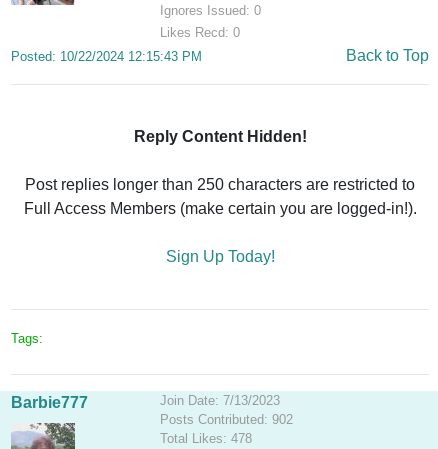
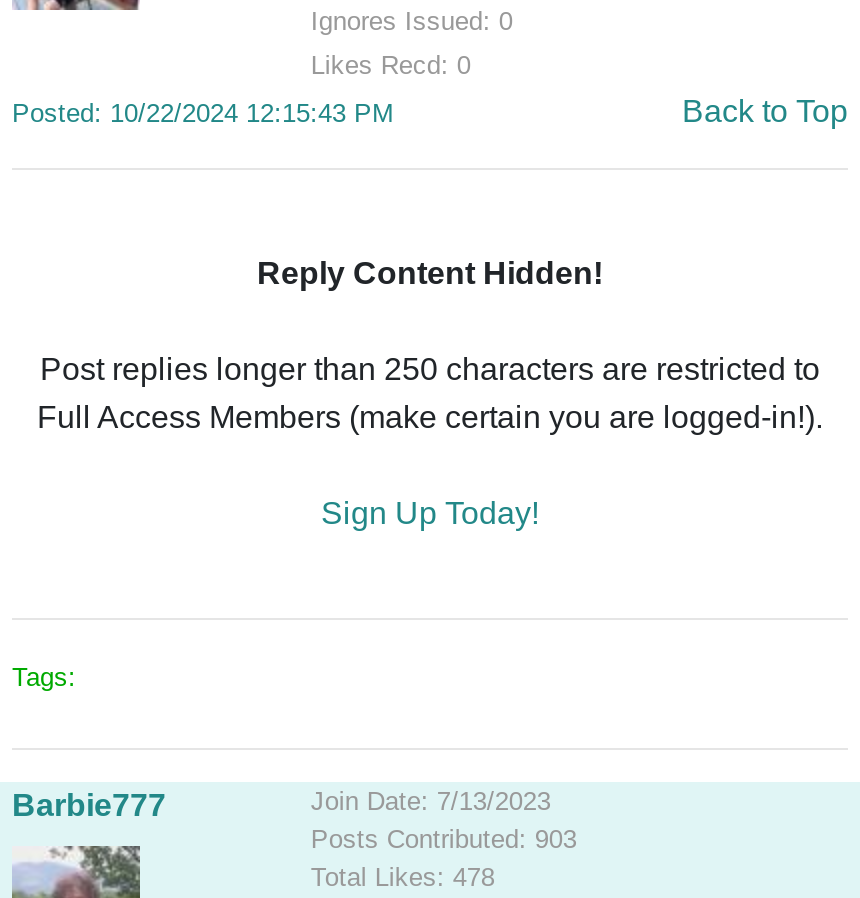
[160,412,293,427] Posts Contributed: 902 -> [311,824,577,854] Posts Contributed: 903

